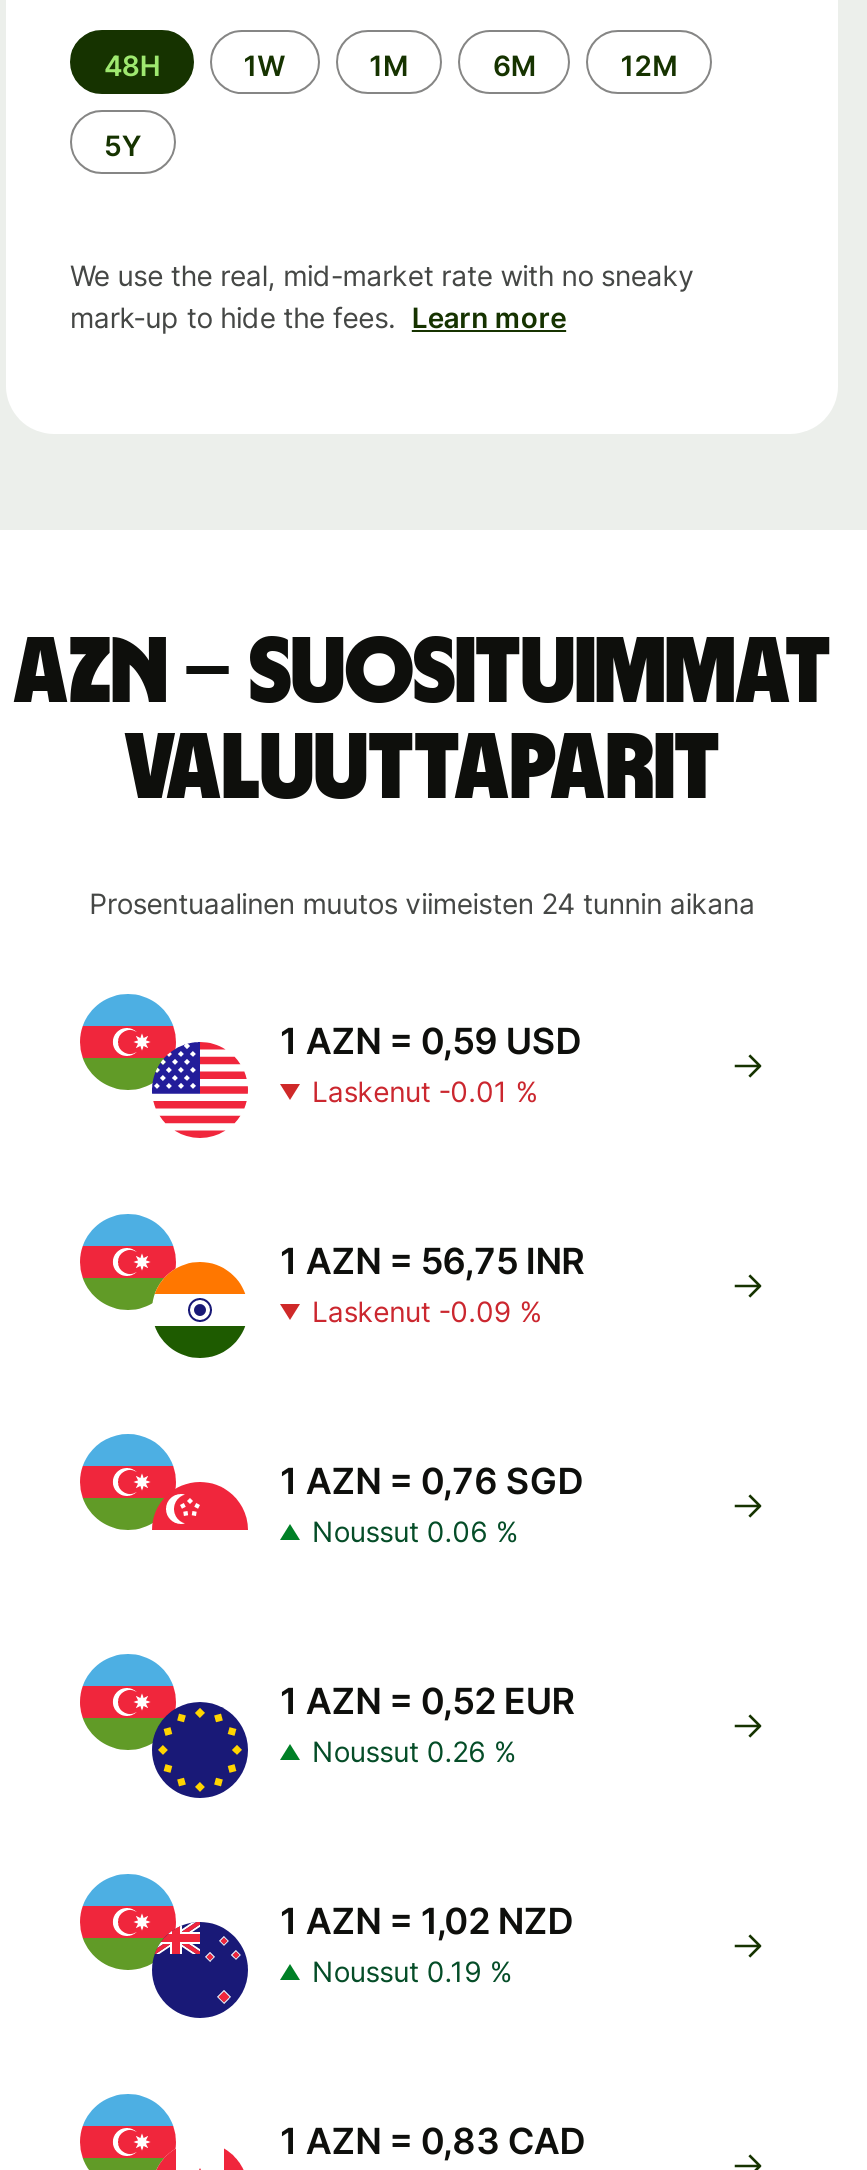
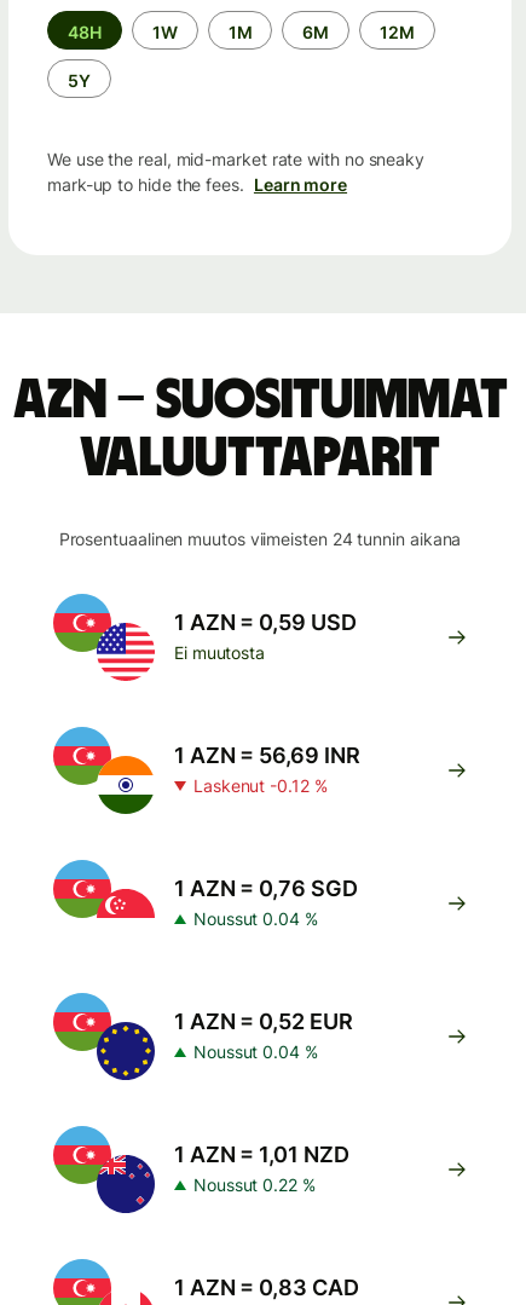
[312,1074,537,1108] Laskenut -0.01 % -> [174,642,265,663] Ei muutosta
[280,1240,585,1328] 1 AZN = 56,75 INR | Laskenut -0.09 % -> [174,743,360,796] 1 AZN = 56,69 INR | Laskenut -0.12 %
[312,1514,518,1548] Noussut 0.06 % -> [193,908,318,929] Noussut 0.04 %
[312,1734,516,1768] Noussut 0.26 % -> [193,1041,318,1062] Noussut 0.04 %
[280,1900,573,1942] 1 AZN = 1,02 NZD -> [174,1142,349,1167] 1 AZN = 1,01 NZD
[312,1954,512,1988] Noussut 0.19 % -> [193,1174,315,1195] Noussut 0.22 %

